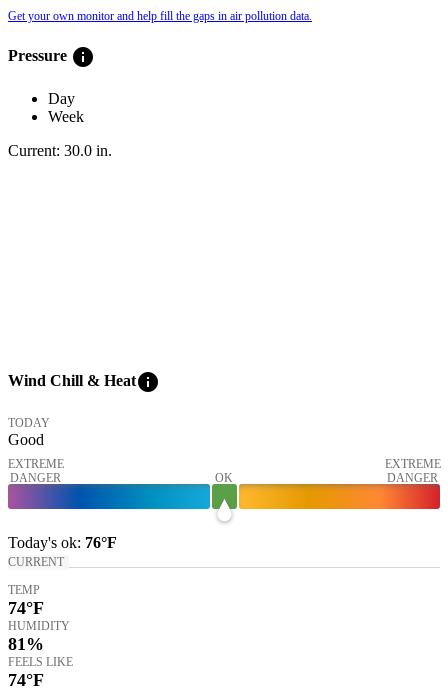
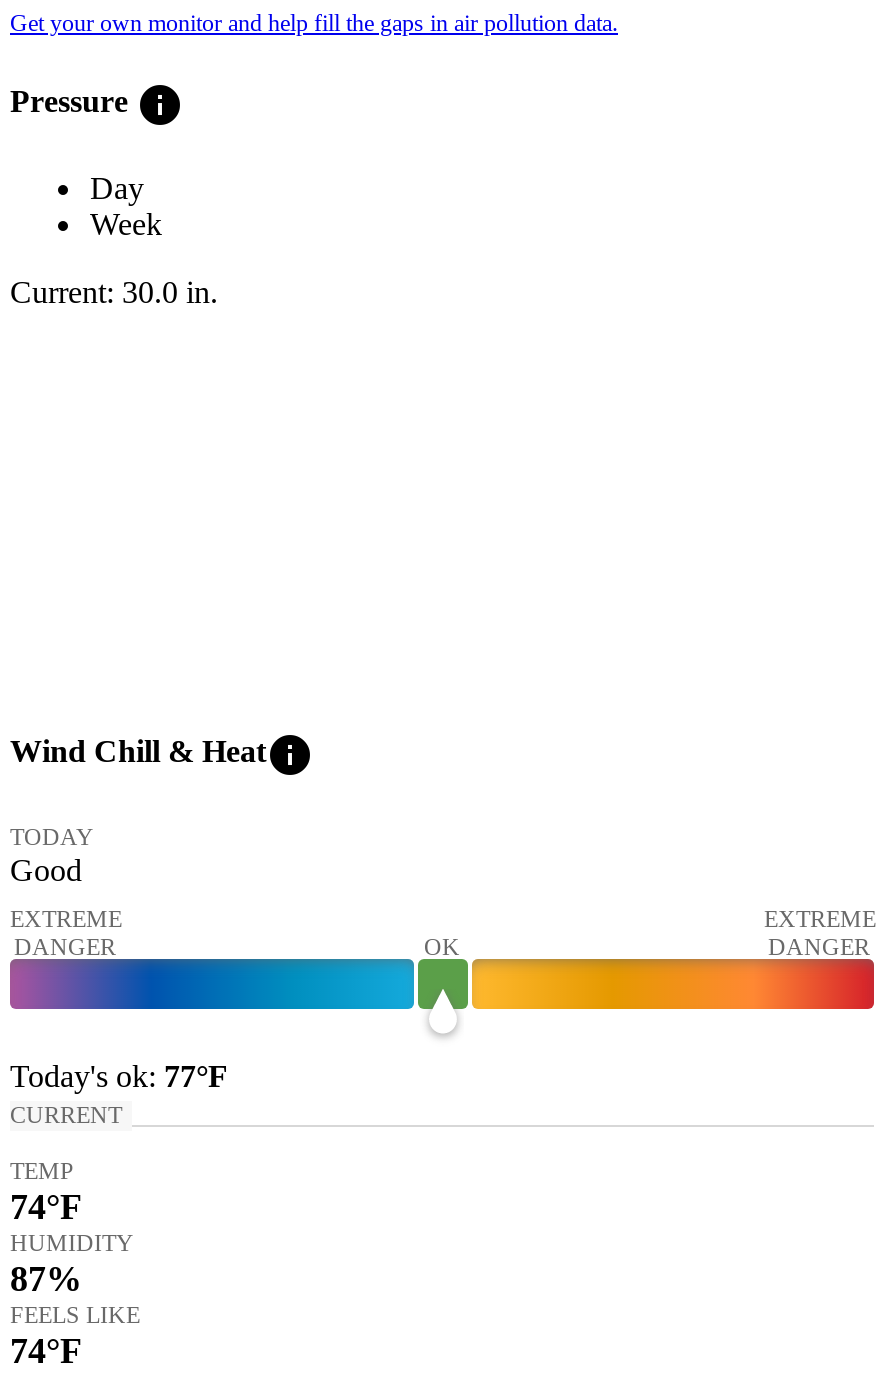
[8,533,117,550] Today's ok: 76°F -> [10,1058,228,1092] Today's ok: 77°F
[8,633,44,653] 81% -> [10,1258,82,1298] 87%

